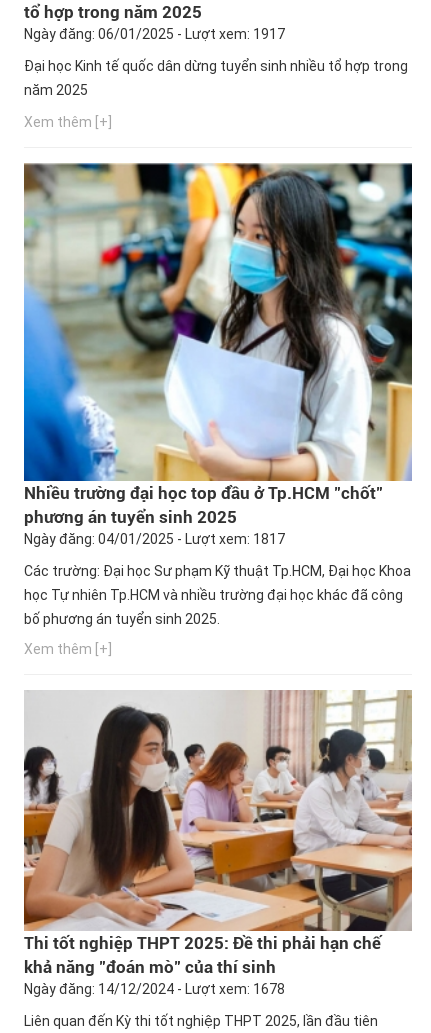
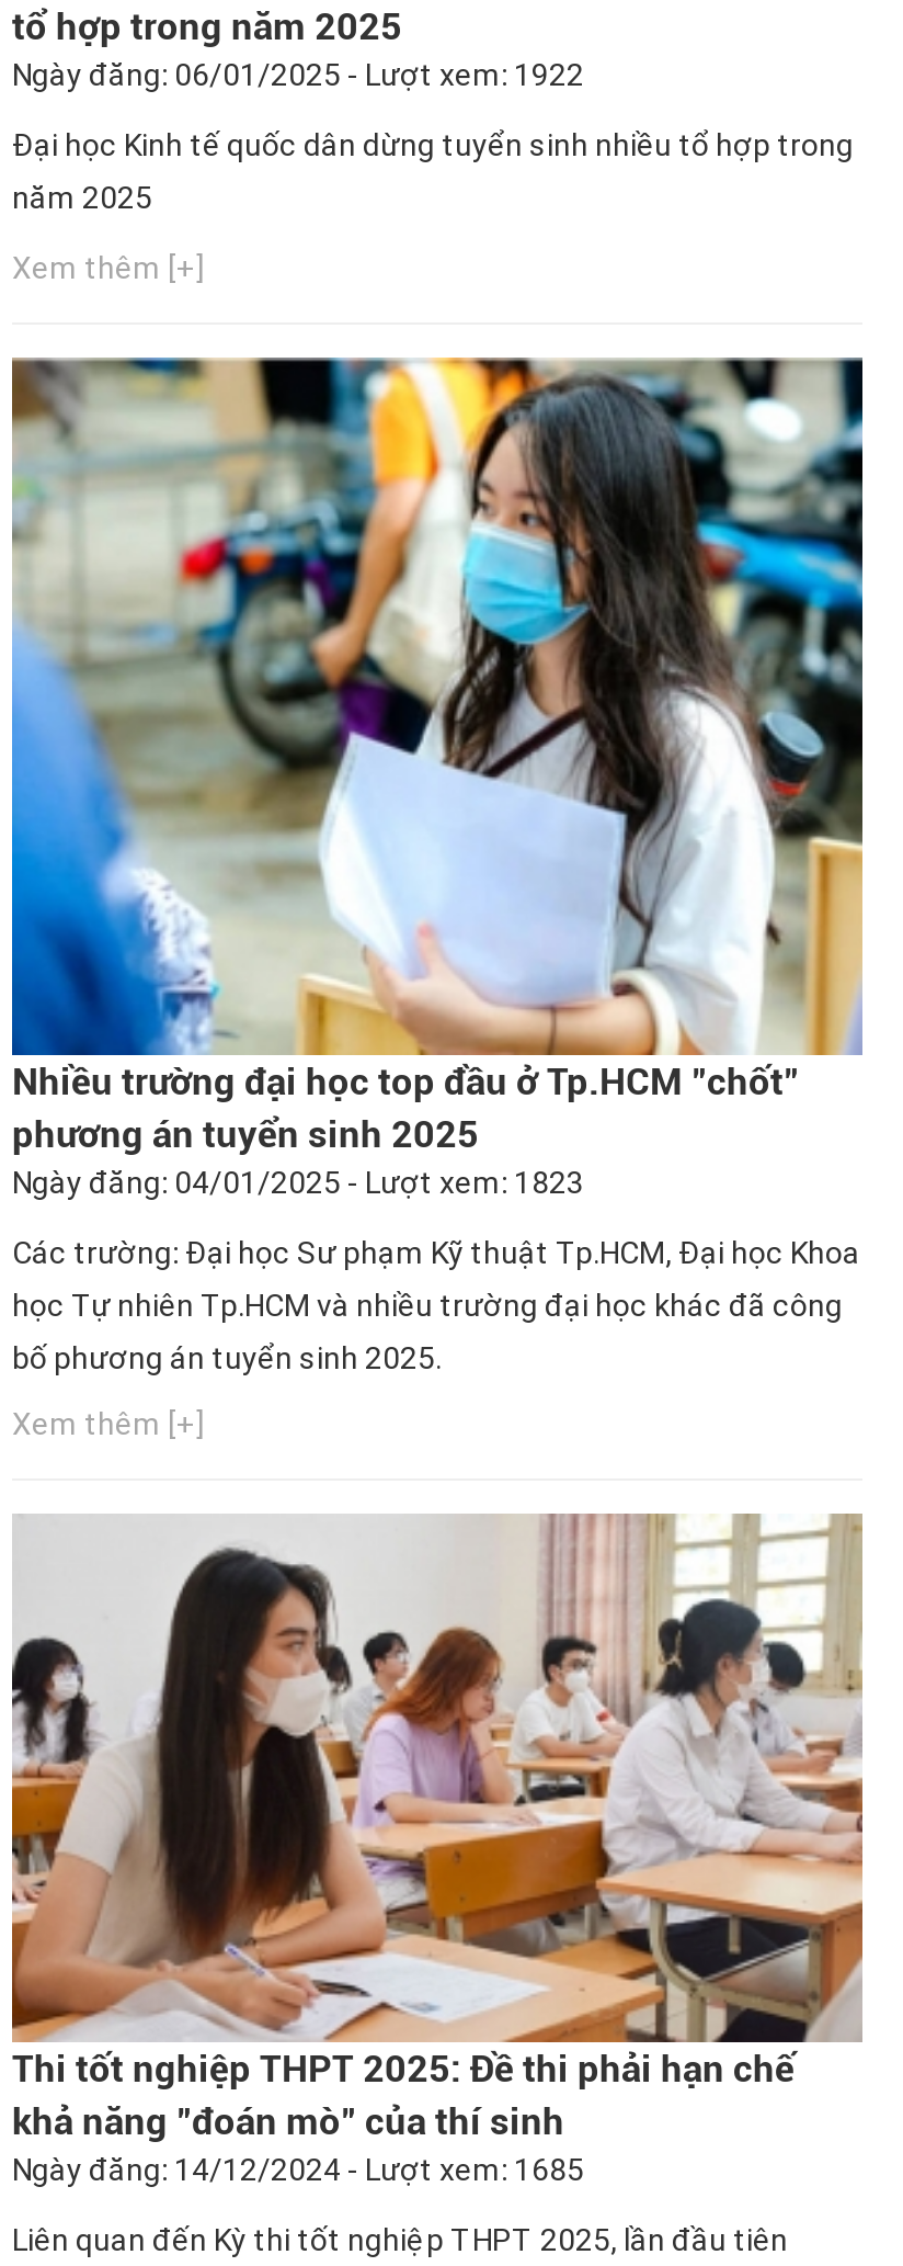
[24,26,285,42] Ngày đăng: 06/01/2025 - Lượt xem: 1917 -> [12,58,584,93] Ngày đăng: 06/01/2025 - Lượt xem: 1922
[24,531,285,547] Ngày đăng: 04/01/2025 - Lượt xem: 1817 -> [12,1166,584,1201] Ngày đăng: 04/01/2025 - Lượt xem: 1823
[24,981,285,997] Ngày đăng: 14/12/2024 - Lượt xem: 1678 -> [12,2152,584,2187] Ngày đăng: 14/12/2024 - Lượt xem: 1685

